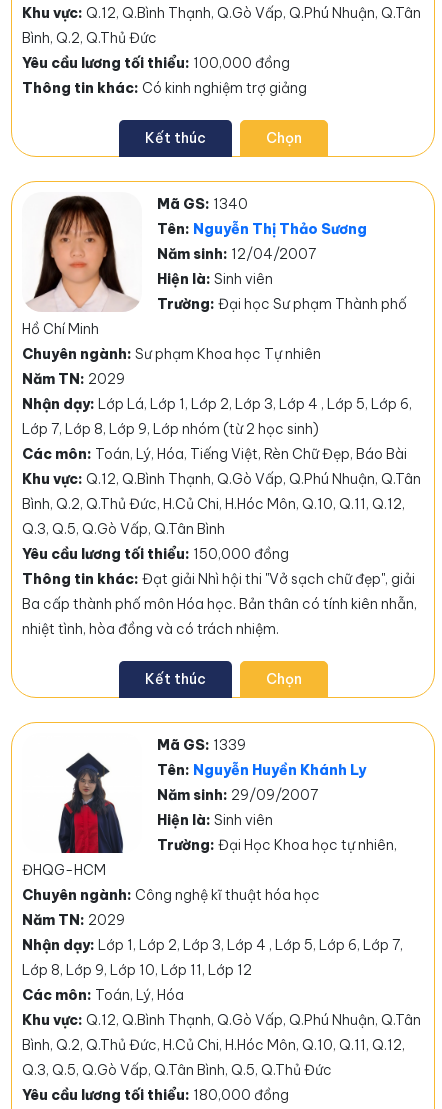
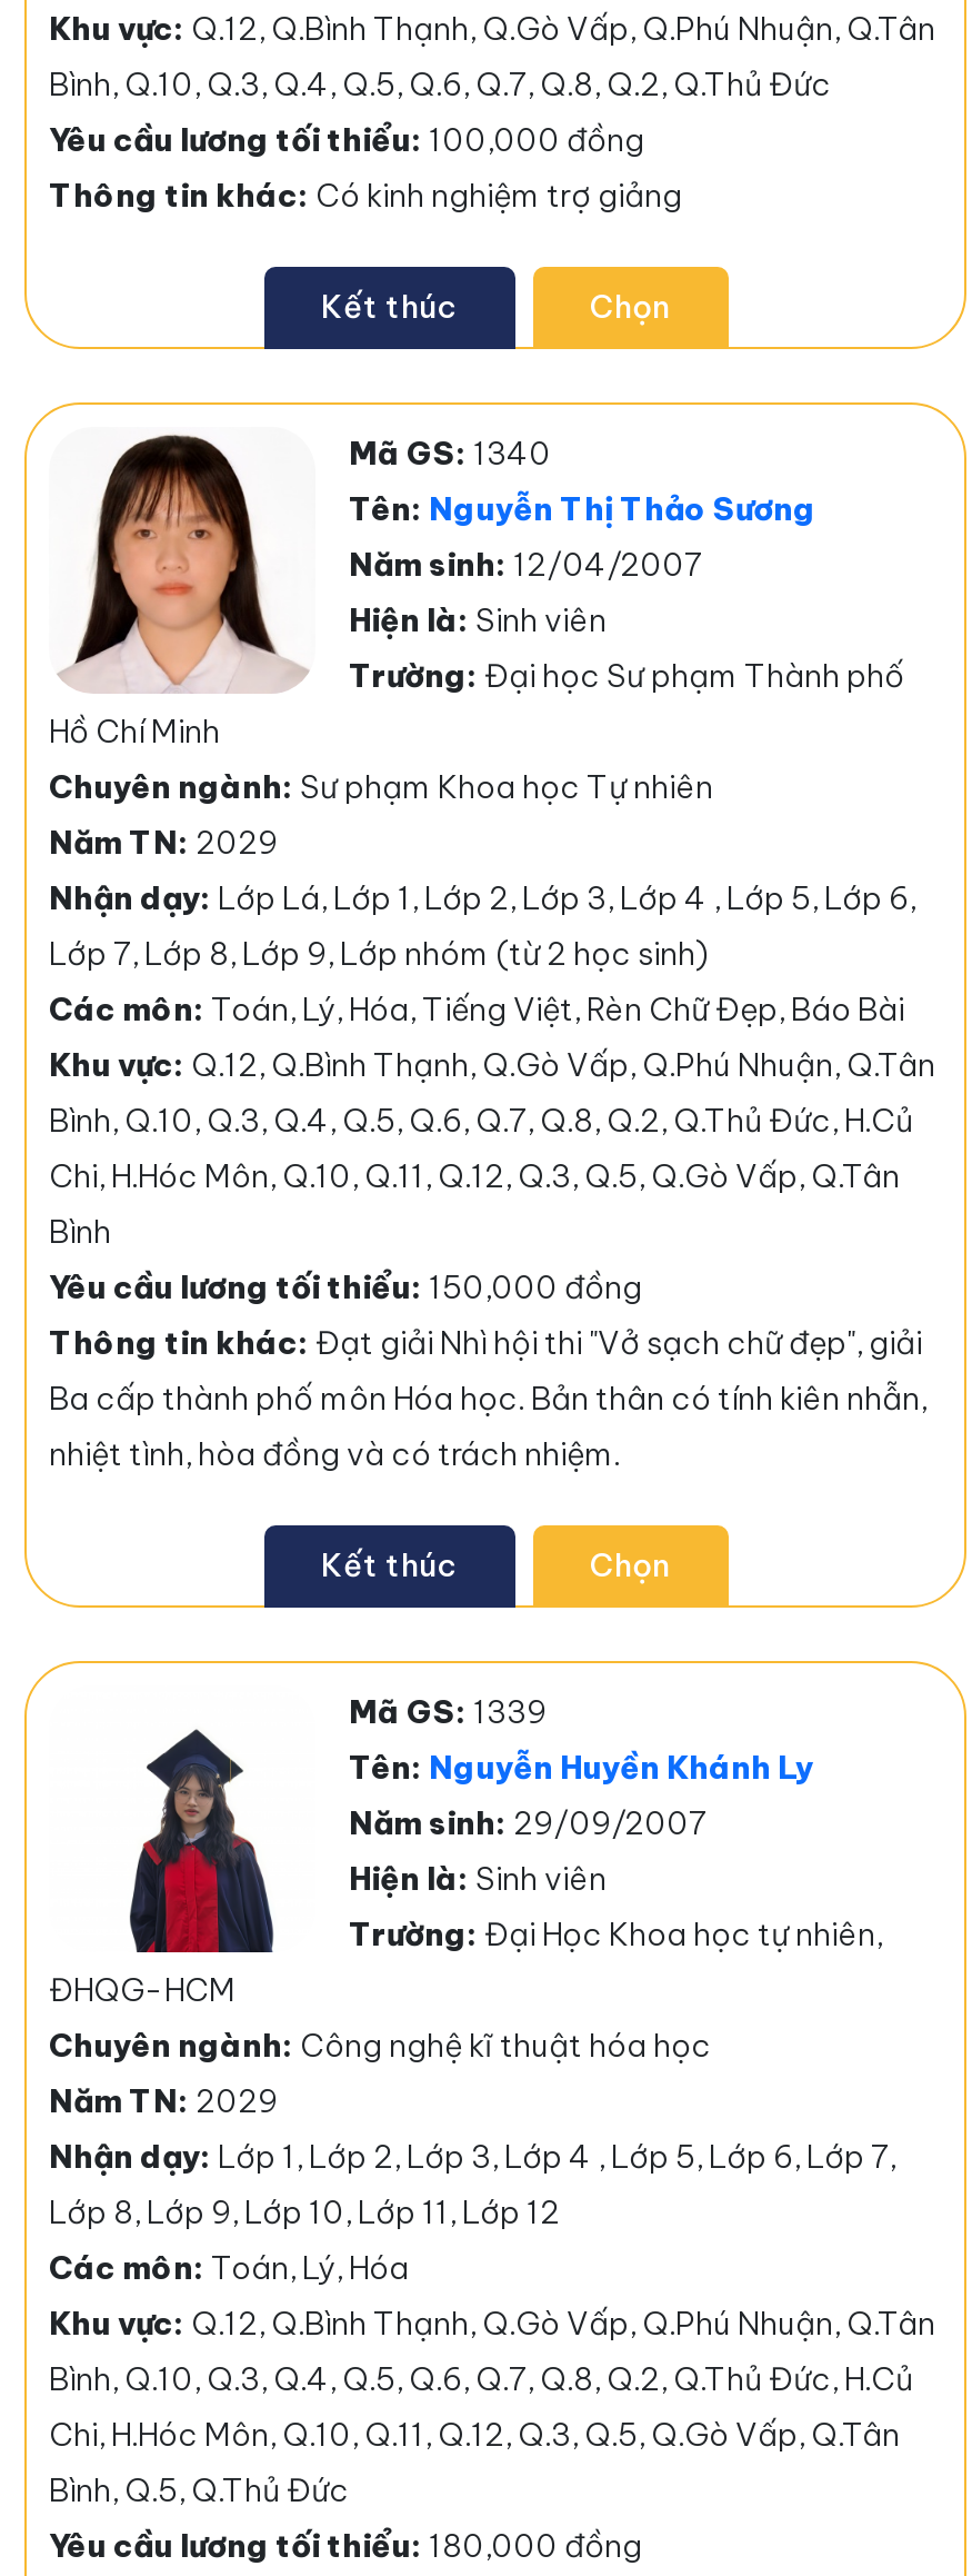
[22,29,157,47] Bình, Q.2, Q.Thủ Đức -> [49,64,831,105] Bình, Q.10, Q.3, Q.4, Q.5, Q.6, Q.7, Q.8, Q.2, Q.Thủ Đức
[22,495,405,538] Bình, Q.2, Q.Thủ Đức, H.Củ Chi, H.Hóc Môn, Q.10, Q.11, Q.12, | Q.3, Q.5, Q.Gò Vấp, Q.Tân Bình -> [49,1101,913,1252] Bình, Q.10, Q.3, Q.4, Q.5, Q.6, Q.7, Q.8, Q.2, Q.Thủ Đức, H.Củ | Chi, H.Hóc Môn, Q.10, Q.11, Q.12, Q.3, Q.5, Q.Gò Vấp, Q.Tân | Bình
[22,1036,405,1079] Bình, Q.2, Q.Thủ Đức, H.Củ Chi, H.Hóc Môn, Q.10, Q.11, Q.12, | Q.3, Q.5, Q.Gò Vấp, Q.Tân Bình, Q.5, Q.Thủ Đức -> [49,2359,913,2510] Bình, Q.10, Q.3, Q.4, Q.5, Q.6, Q.7, Q.8, Q.2, Q.Thủ Đức, H.Củ | Chi, H.Hóc Môn, Q.10, Q.11, Q.12, Q.3, Q.5, Q.Gò Vấp, Q.Tân | Bình, Q.5, Q.Thủ Đức

